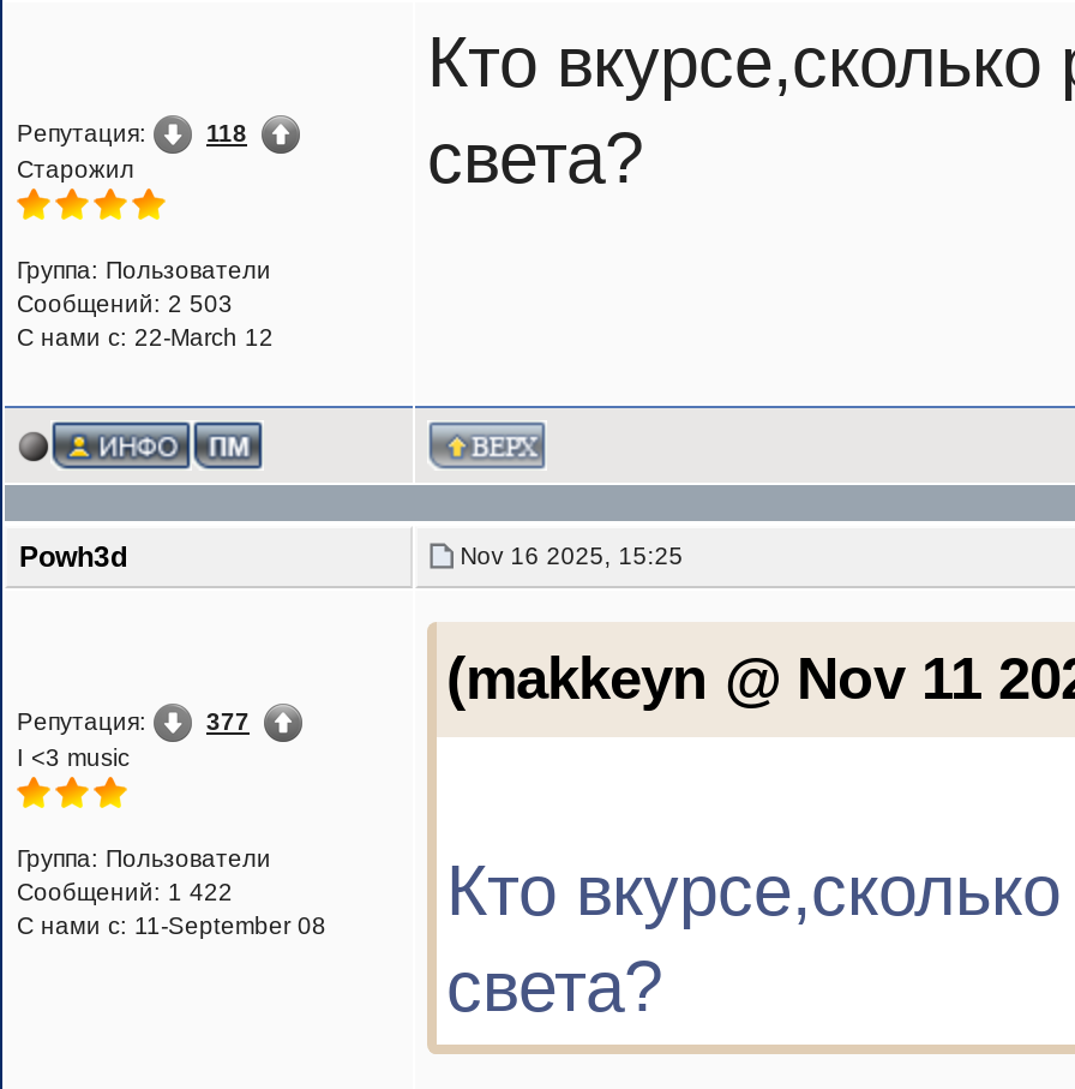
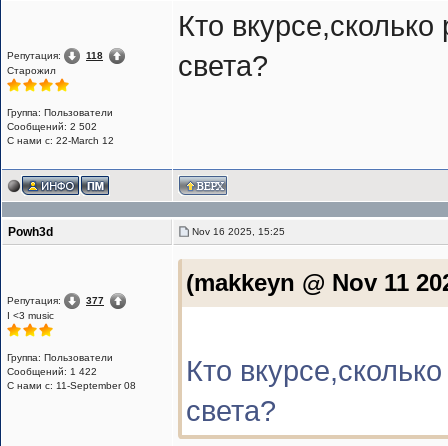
[17,291,233,318] Сообщений: 2 503 -> [7,121,97,132] Сообщений: 2 502

